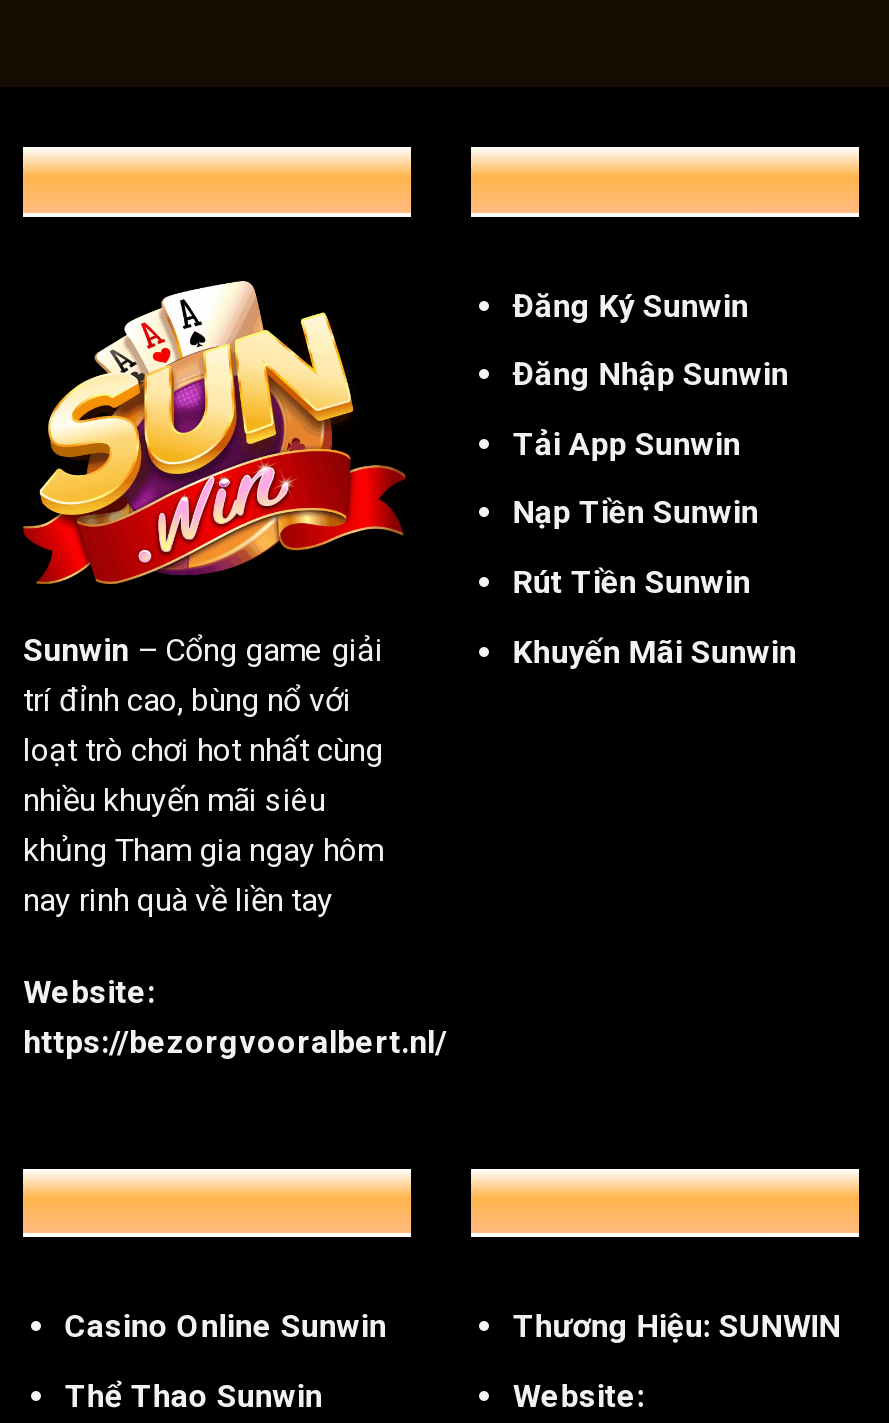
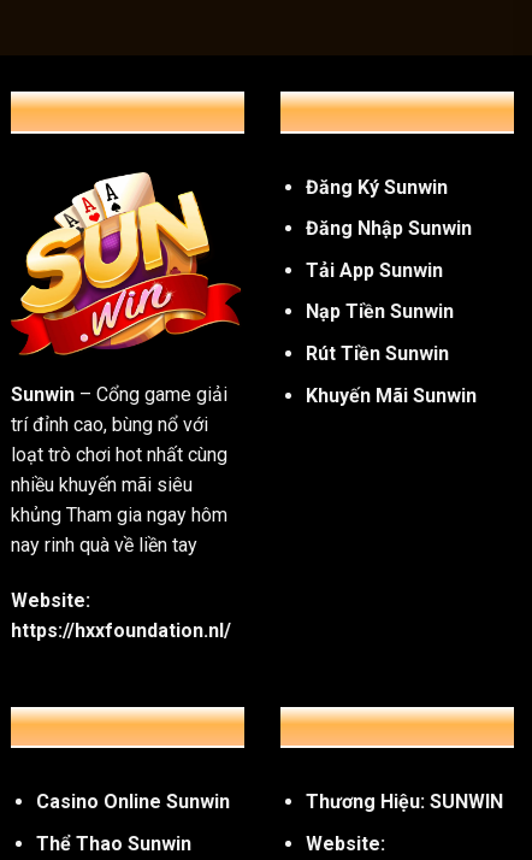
[23,1023,447,1061] https://bezorgvooralbert.nl/ -> [11,619,231,642] https://hxxfoundation.nl/

